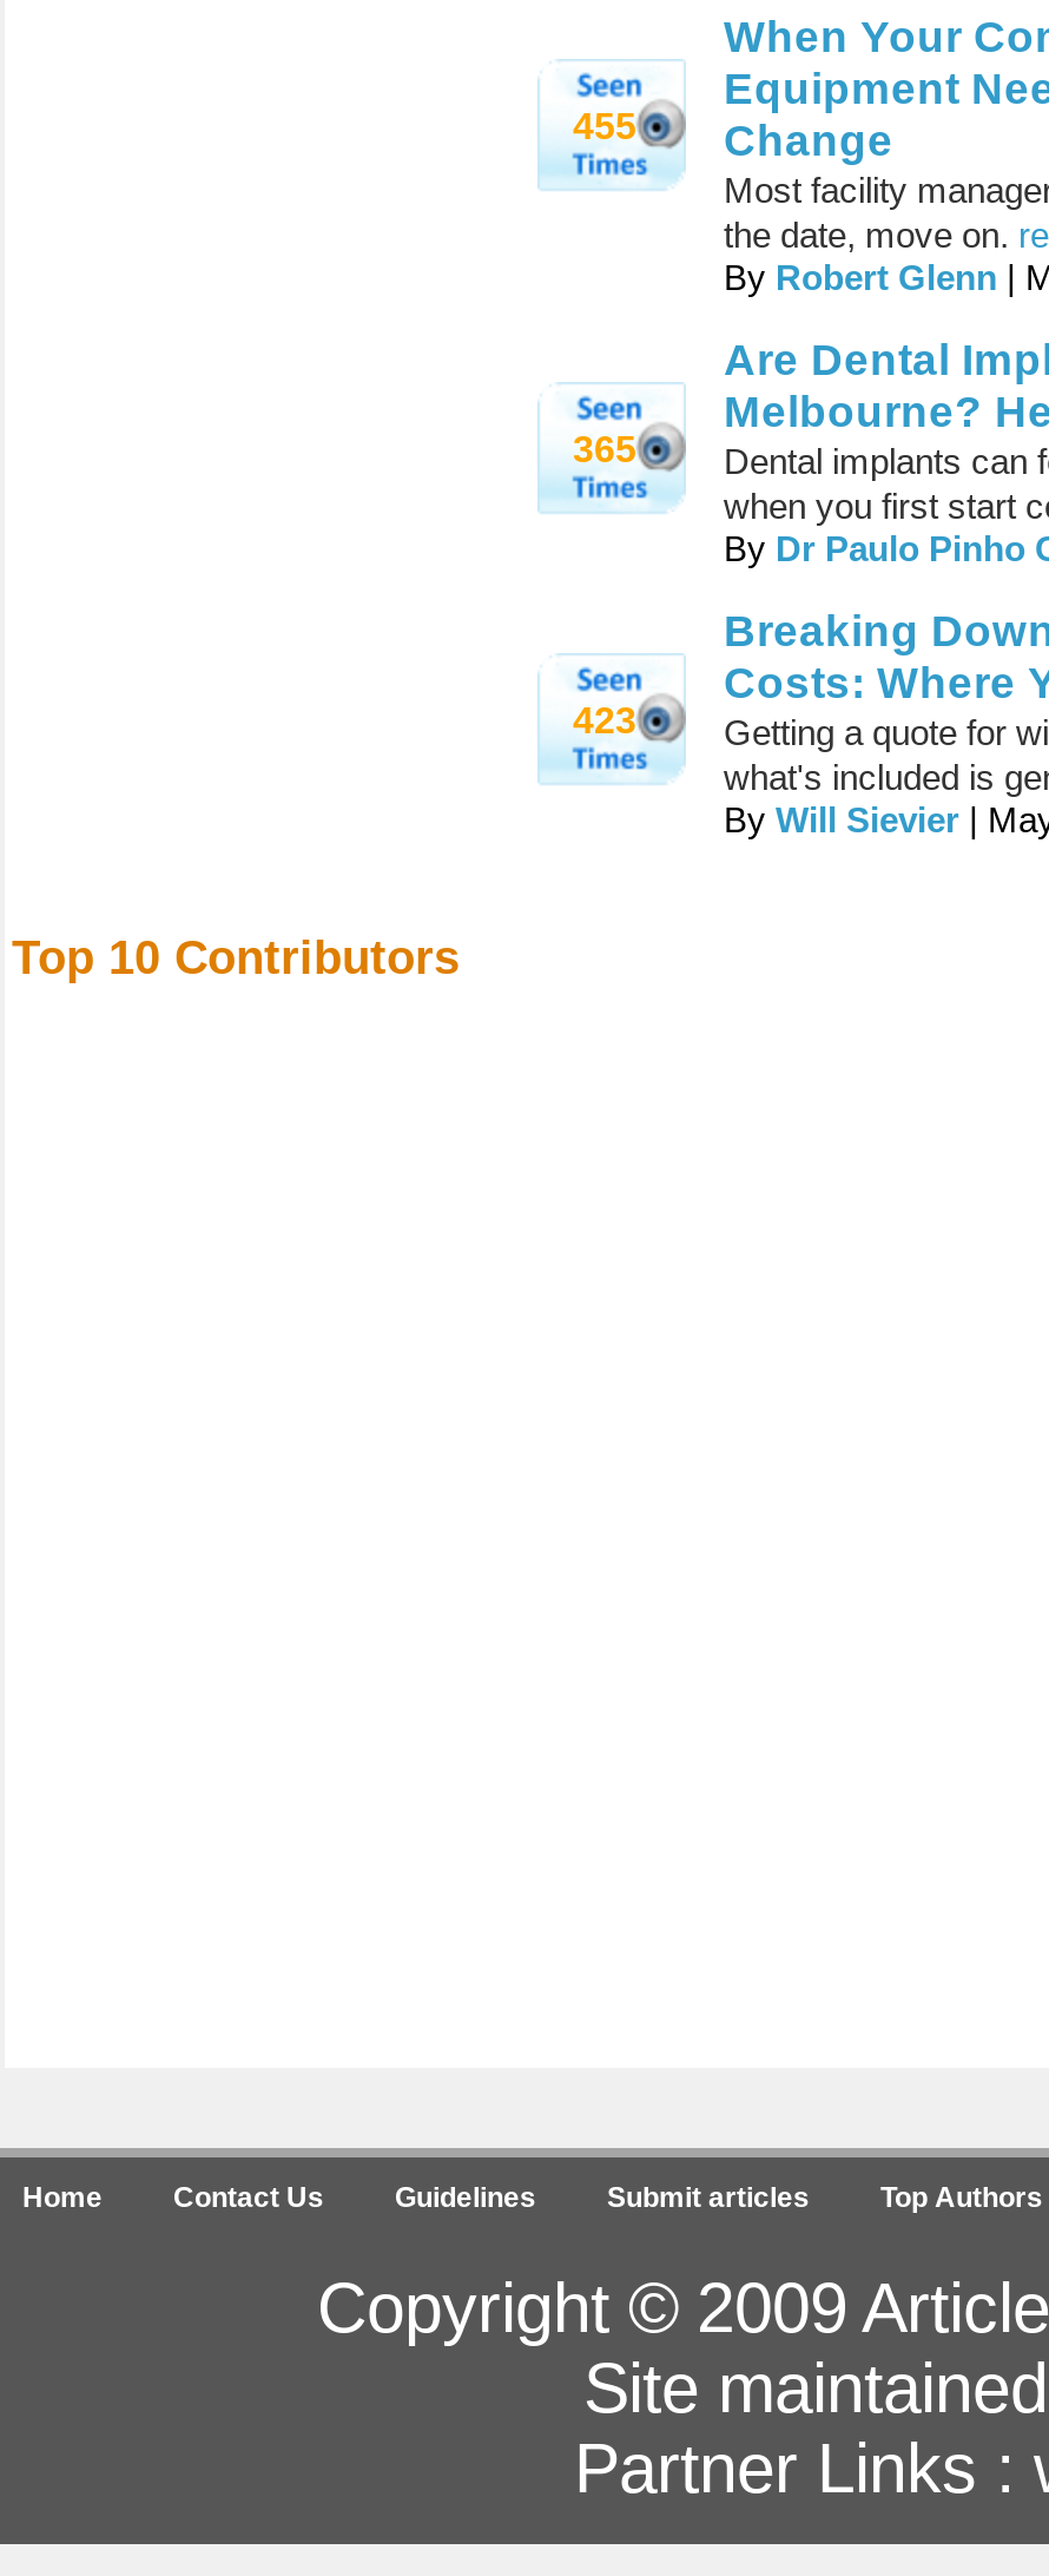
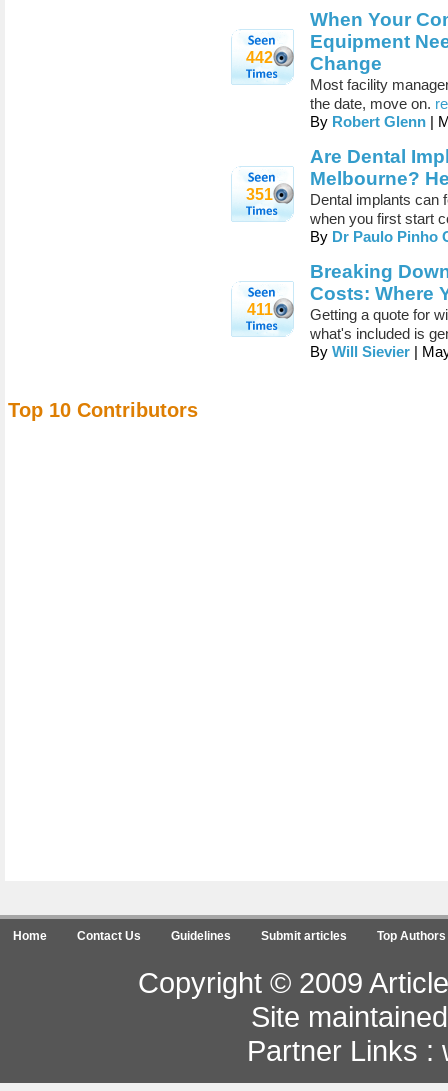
[573,106,636,146] 455 -> [246,49,273,66] 442
[573,429,636,469] 365 -> [246,186,273,203] 351
[573,700,636,740] 423 -> [246,301,272,318] 411

